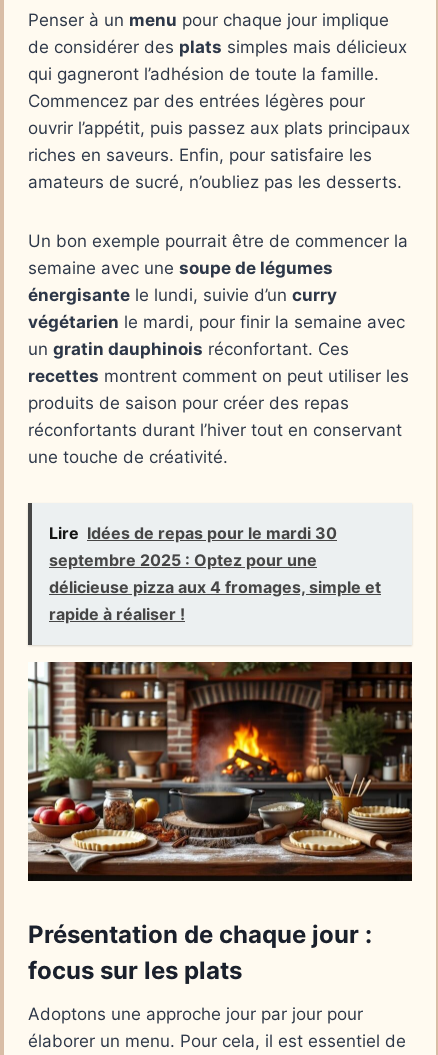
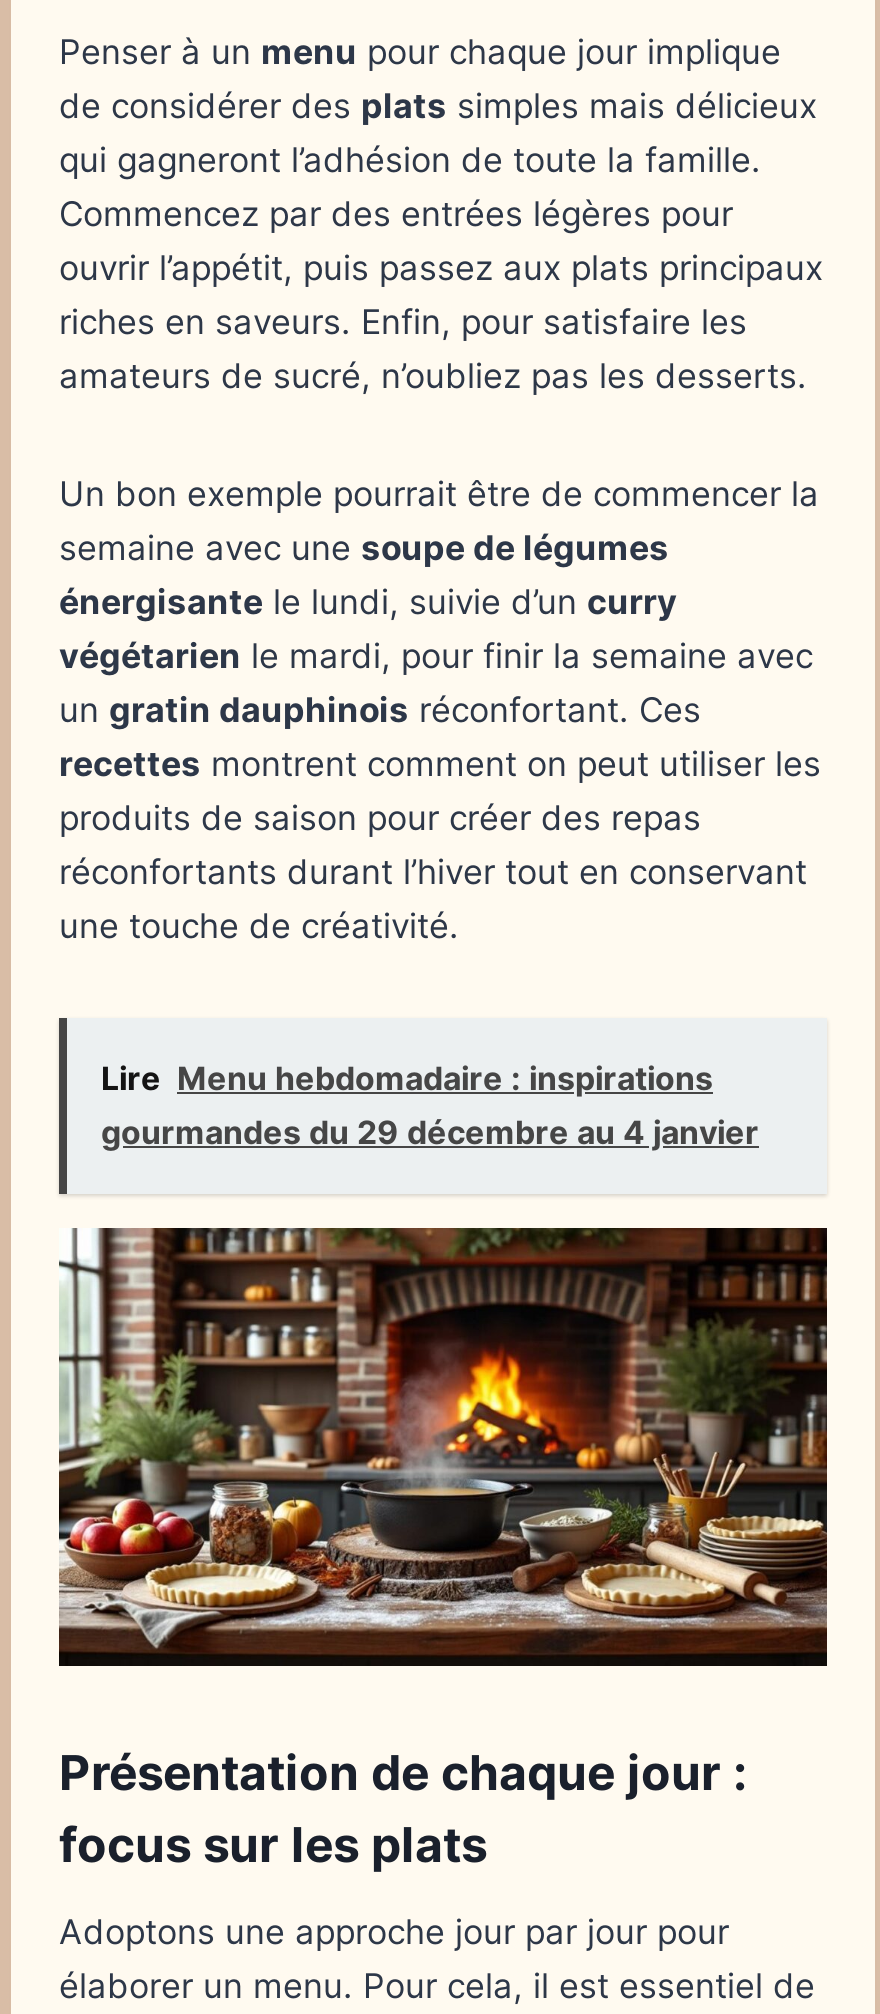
[49,522,381,623] Lire Idées de repas pour le mardi 30 | septembre 2025 : Optez pour une | délicieuse pizza aux 4 fromages, simple et | rapide à réaliser ! -> [101,1057,759,1151] Lire Menu hebdomadaire : inspirations | gourmandes du 29 décembre au 4 janvier

